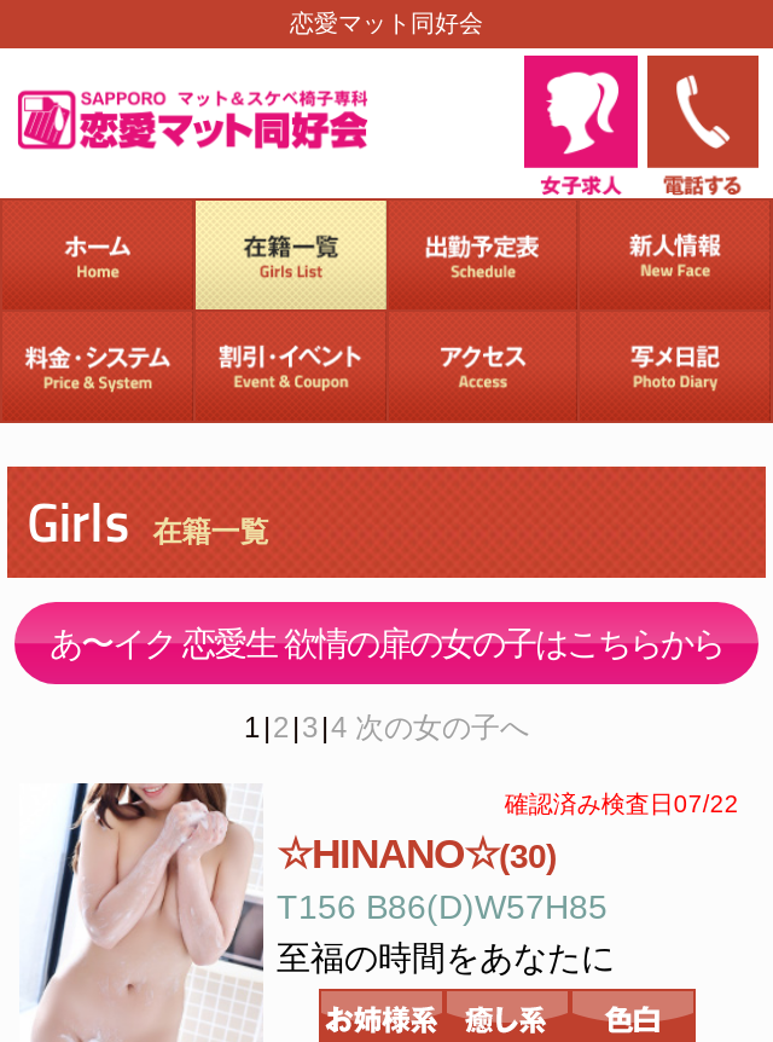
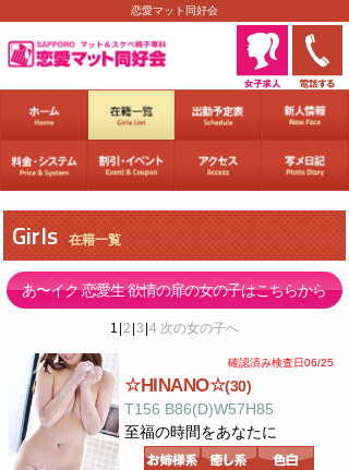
[504,790,739,817] 確認済み検査日07/22 -> [228,356,334,368] 確認済み検査日06/25

